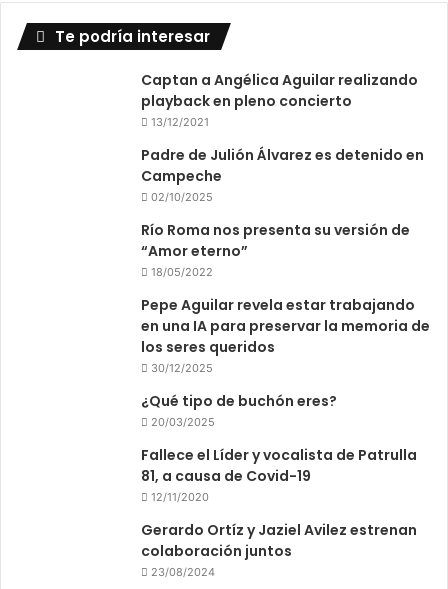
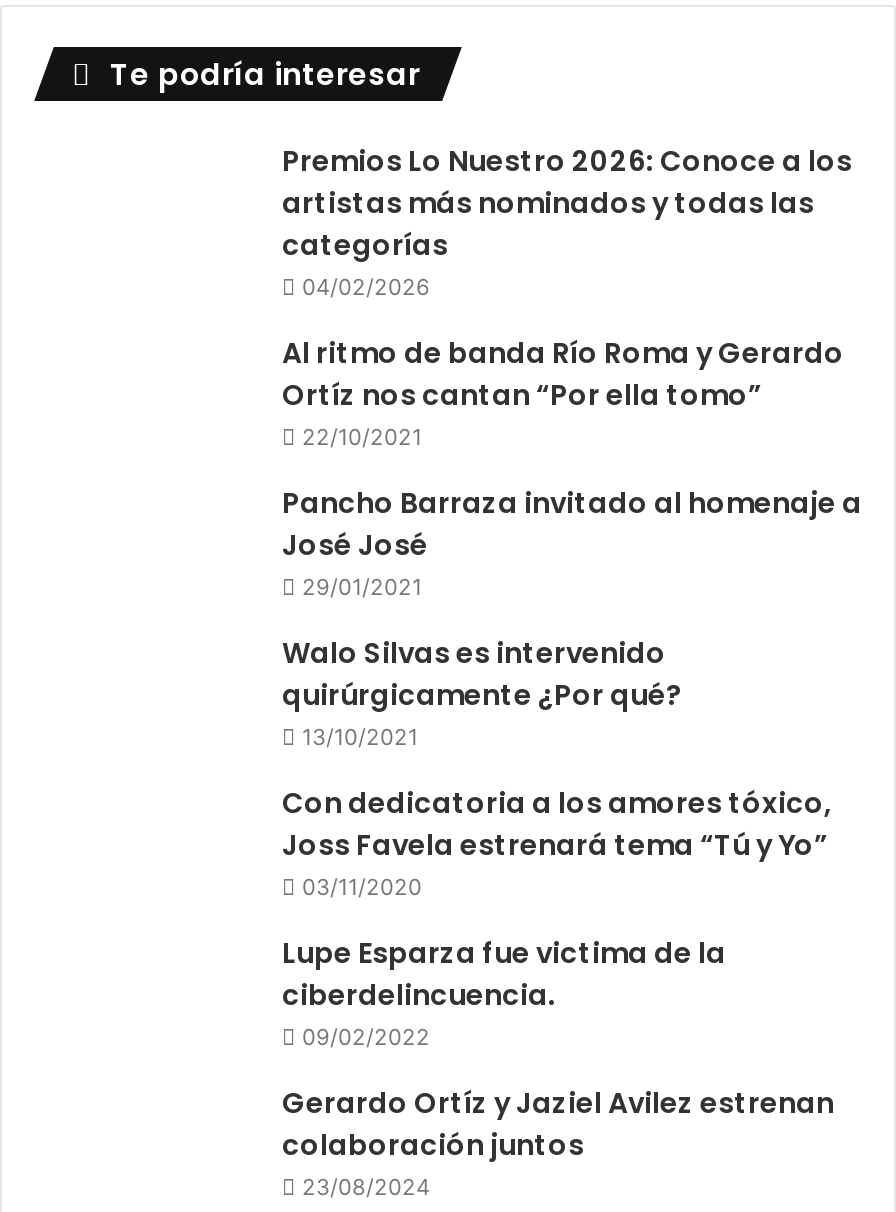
[141,70,418,129] Captan a Angélica Aguilar realizando | playback en pleno concierto | 13/12/2021 -> [282,140,852,300] Premios Lo Nuestro 2026: Conoce a los | artistas más nominados y todas las | categorías | 04/02/2026
[141,145,424,204] Padre de Julión Álvarez es detenido en | Campeche | 02/10/2025 -> [282,332,844,450] Al ritmo de banda Río Roma y Gerardo | Ortíz nos cantan “Por ella tomo” | 22/10/2021
[141,220,410,279] Río Roma nos presenta su versión de | “Amor eterno” | 18/05/2022 -> [282,482,862,600] Pancho Barraza invitado al homenaje a | José José | 29/01/2021
[141,295,430,375] Pepe Aguilar revela estar trabajando | en una IA para preservar la memoria de | los seres queridos | 30/12/2025 -> [282,632,682,750] Walo Silvas es intervenido | quirúrgicamente ¿Por qué? | 13/10/2021
[141,391,337,429] ¿Qué tipo de buchón eres? | 20/03/2025 -> [282,782,832,900] Con dedicatoria a los amores tóxico, | Joss Favela estrenará tema “Tú y Yo” | 03/11/2020
[141,445,417,504] Fallece el Líder y vocalista de Patrulla | 81, a causa de Covid-19 | 12/11/2020 -> [282,932,726,1050] Lupe Esparza fue victima de la | ciberdelincuencia. | 09/02/2022

